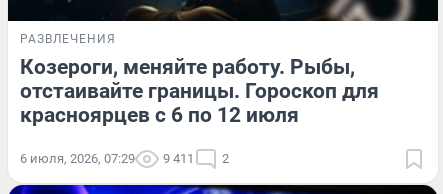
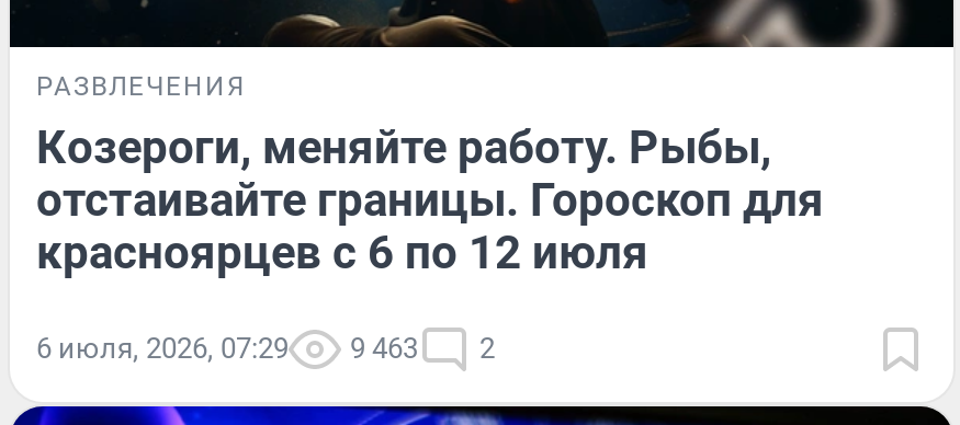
[163,151,194,166] 9 411 -> [350,331,418,364] 9 463

